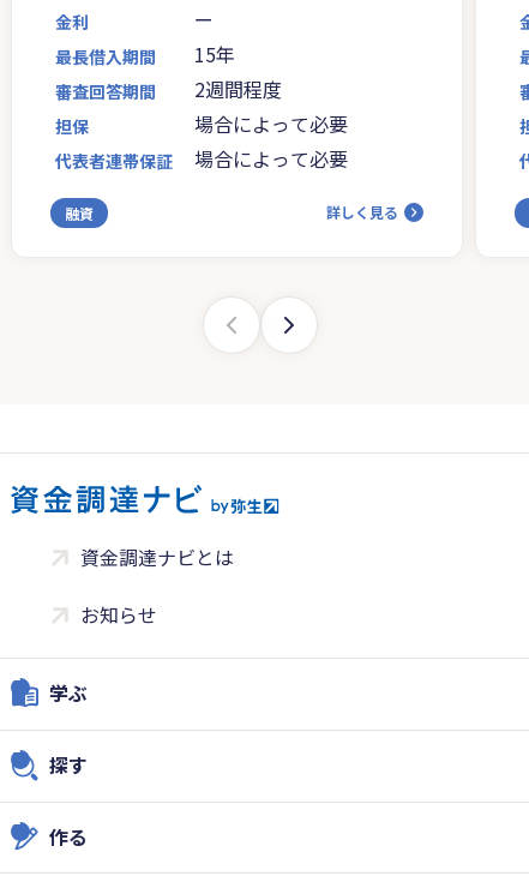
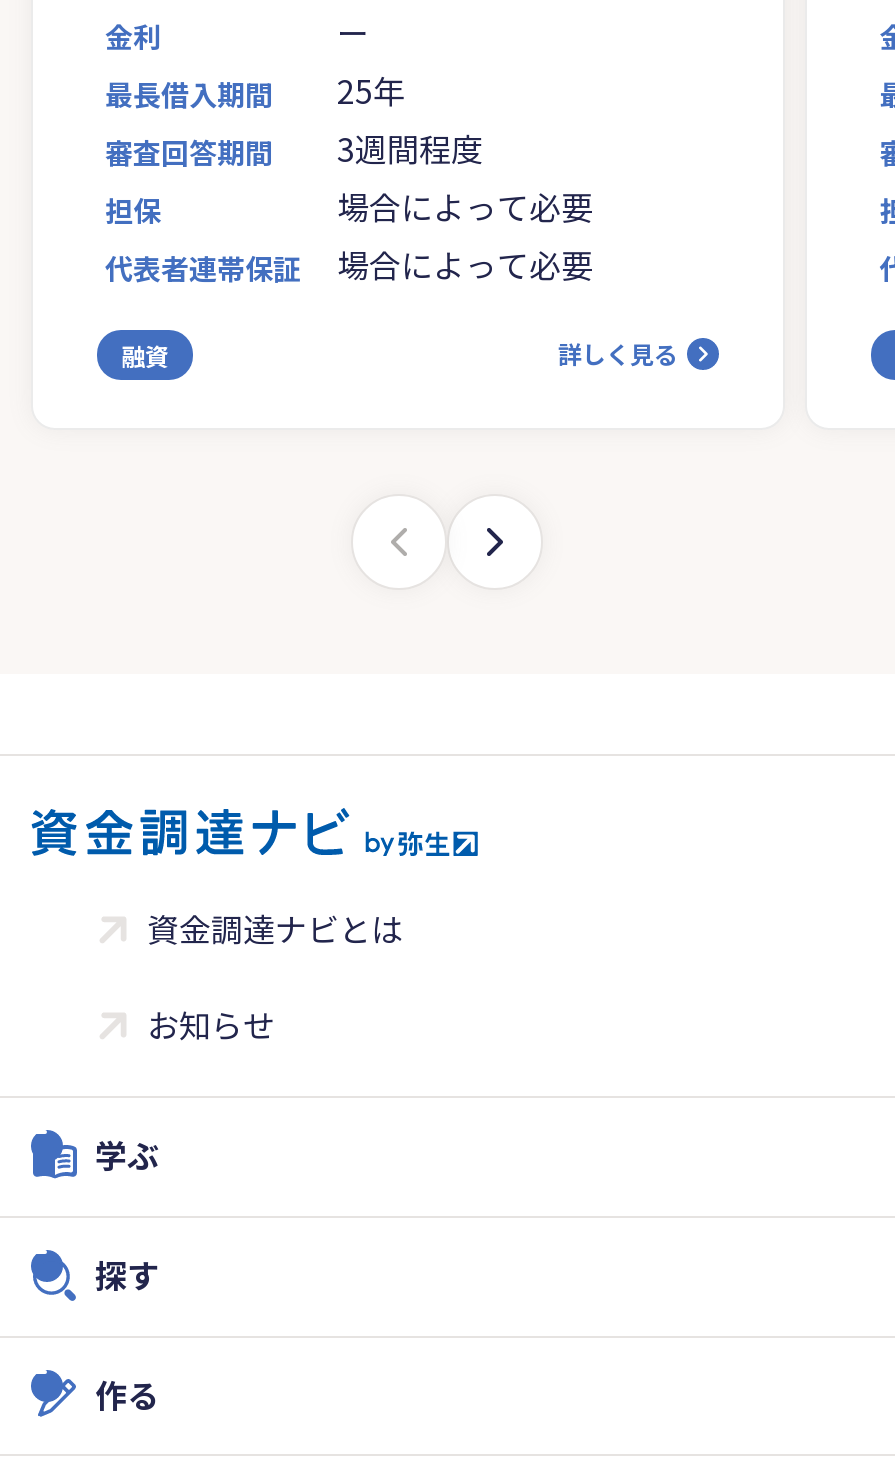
[55,39,235,68] 最長借入期間 15年 -> [105,65,405,113] 最長借入期間 25年
[55,74,282,103] 審査回答期間 2週間程度 -> [105,123,483,171] 審査回答期間 3週間程度

